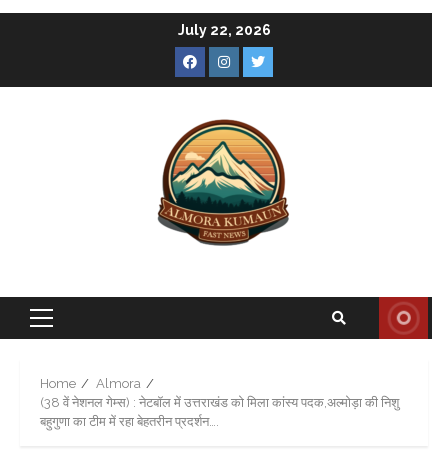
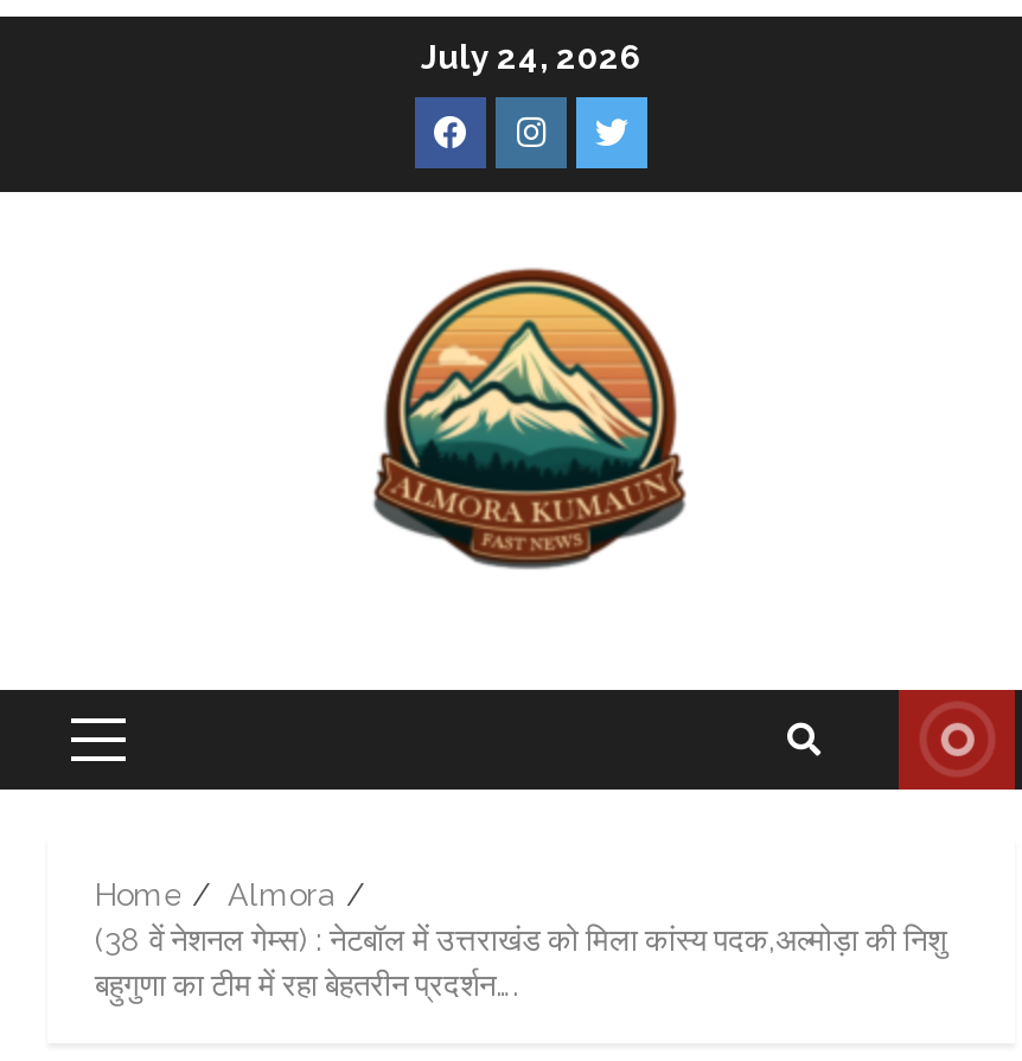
[177,22,270,38] July 22, 2026 -> [421,38,641,76] July 24, 2026

